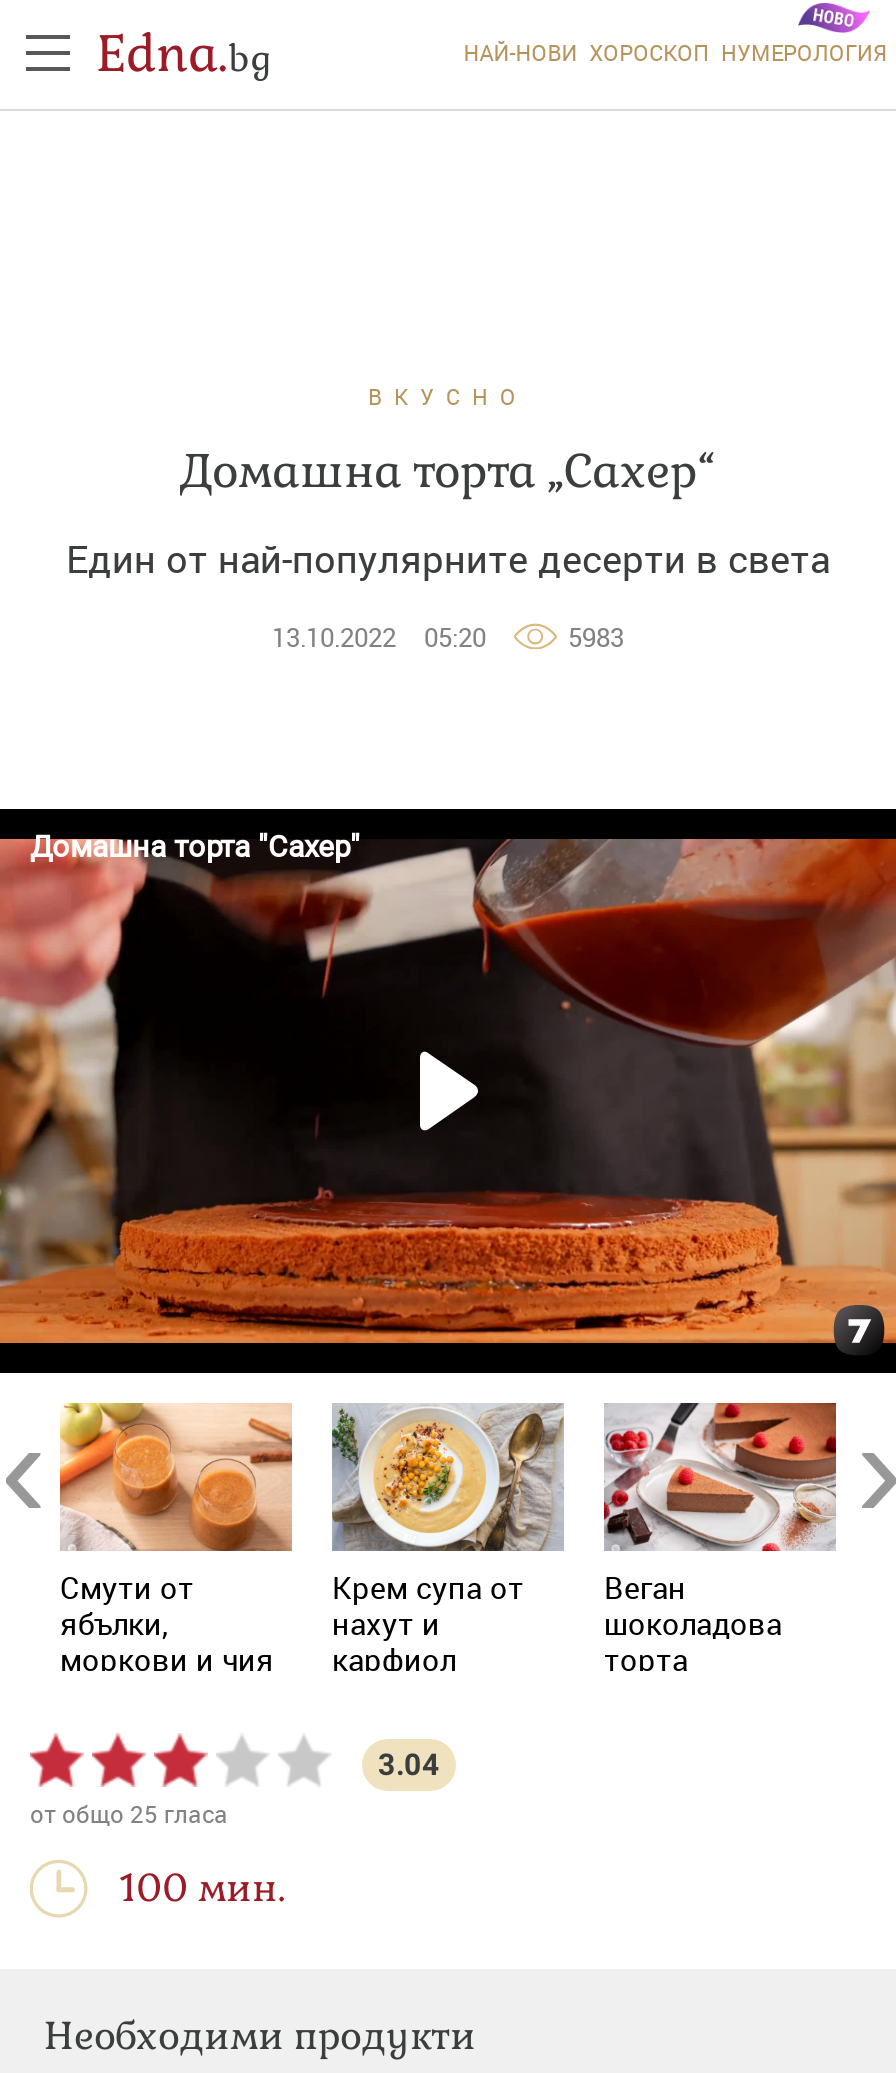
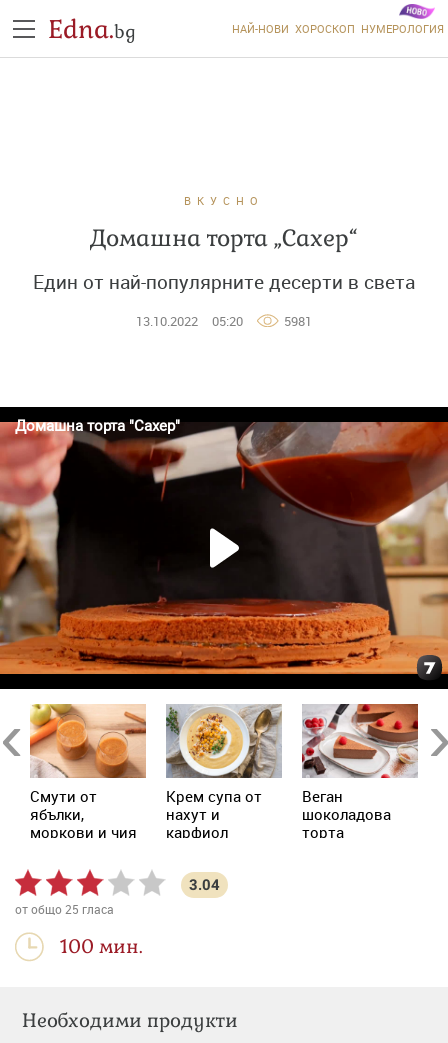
[568,619,624,655] 5983 -> [284,312,312,330] 5981

